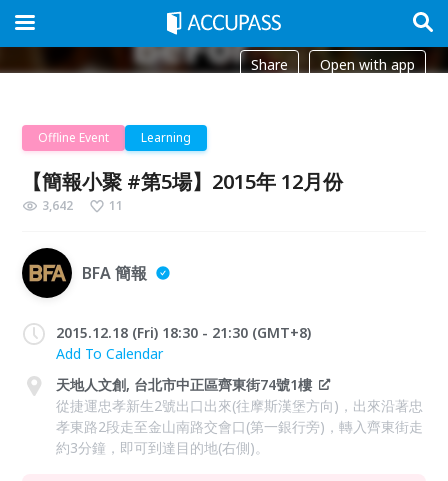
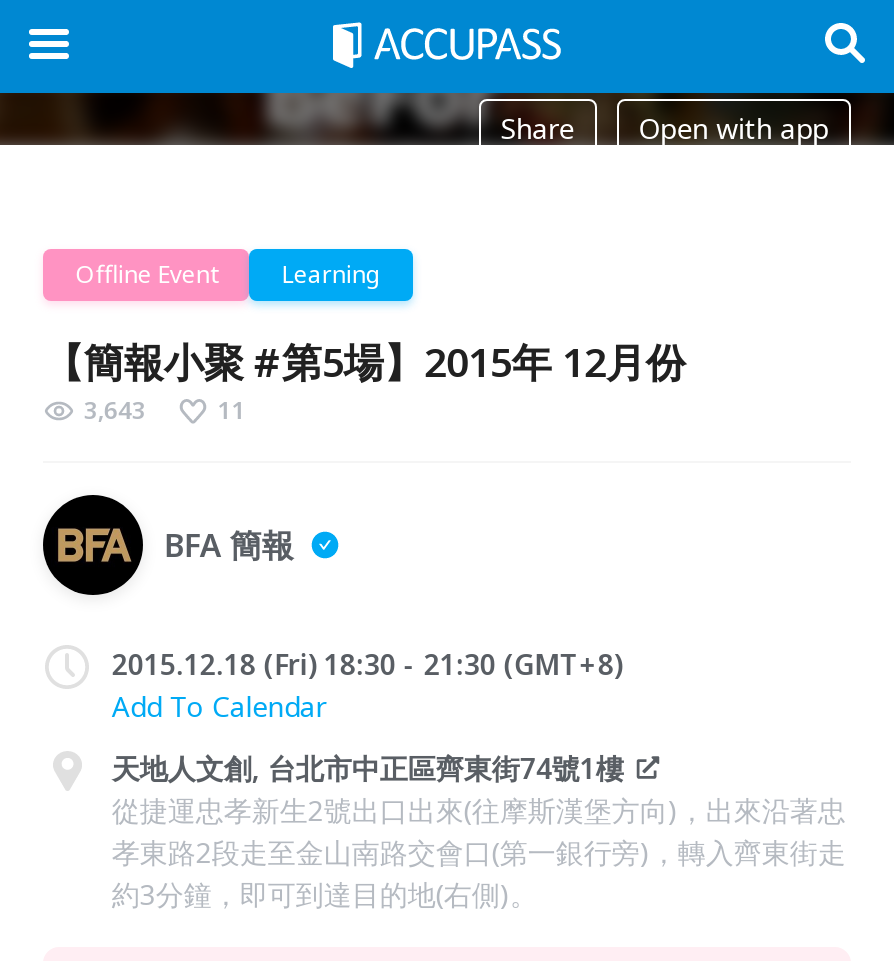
[42,197,73,214] 3,642 -> [84,393,146,427] 3,643

